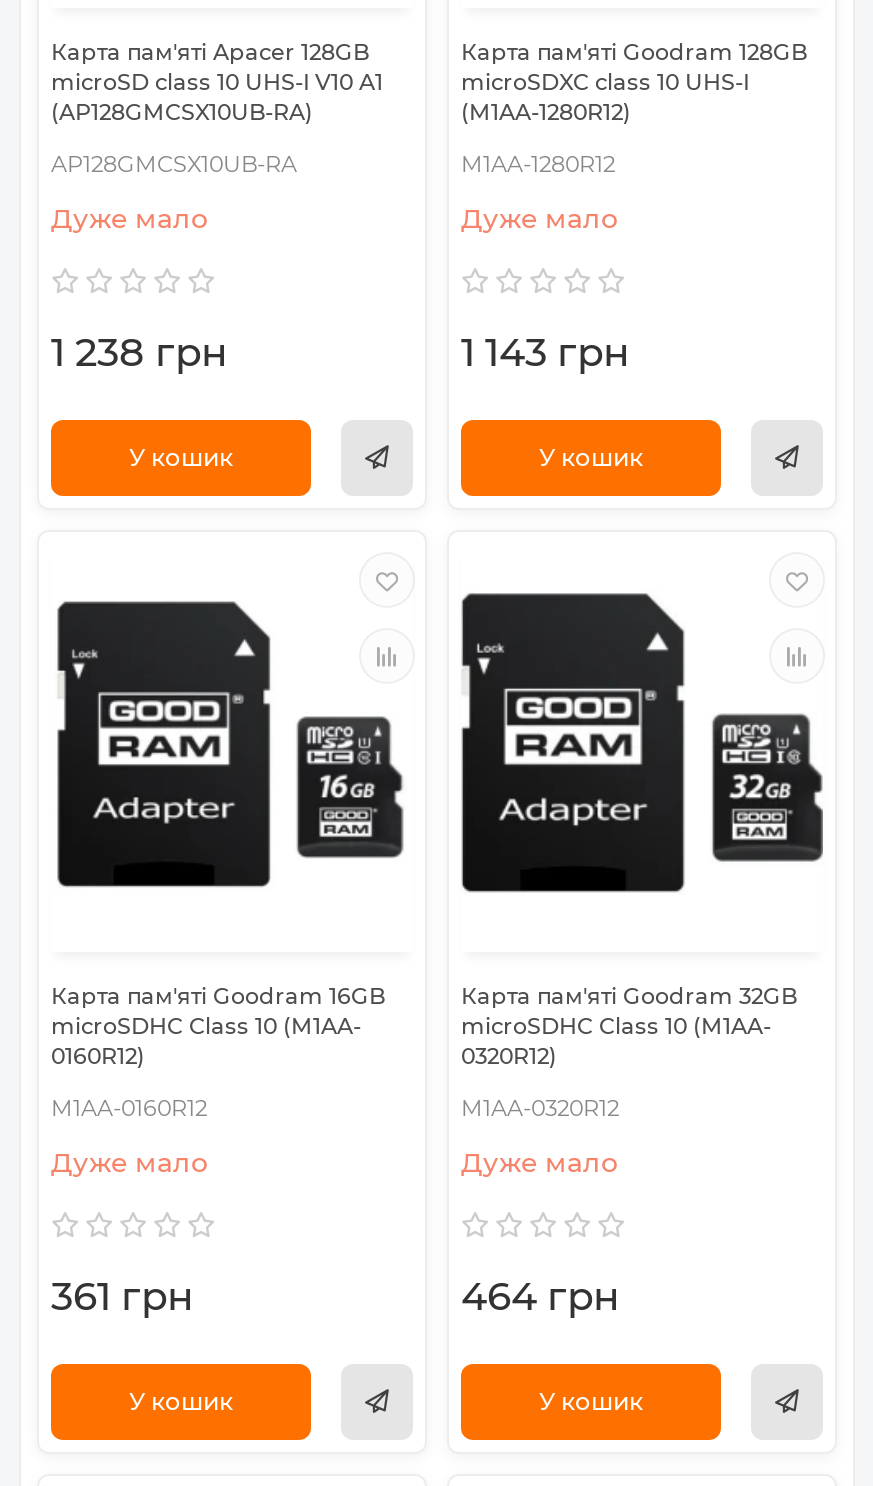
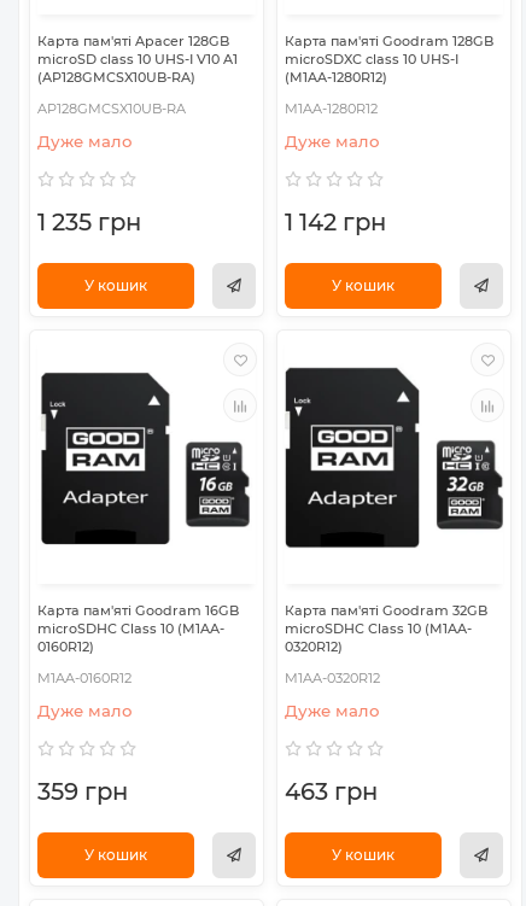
[51,328,227,376] 1 238 грн -> [37,208,141,237] 1 235 грн
[461,328,629,376] 1 143 грн -> [285,208,386,237] 1 142 грн
[51,1273,193,1321] 361 грн -> [37,777,128,806] 359 грн
[461,1273,619,1321] 464 грн -> [285,777,378,806] 463 грн

